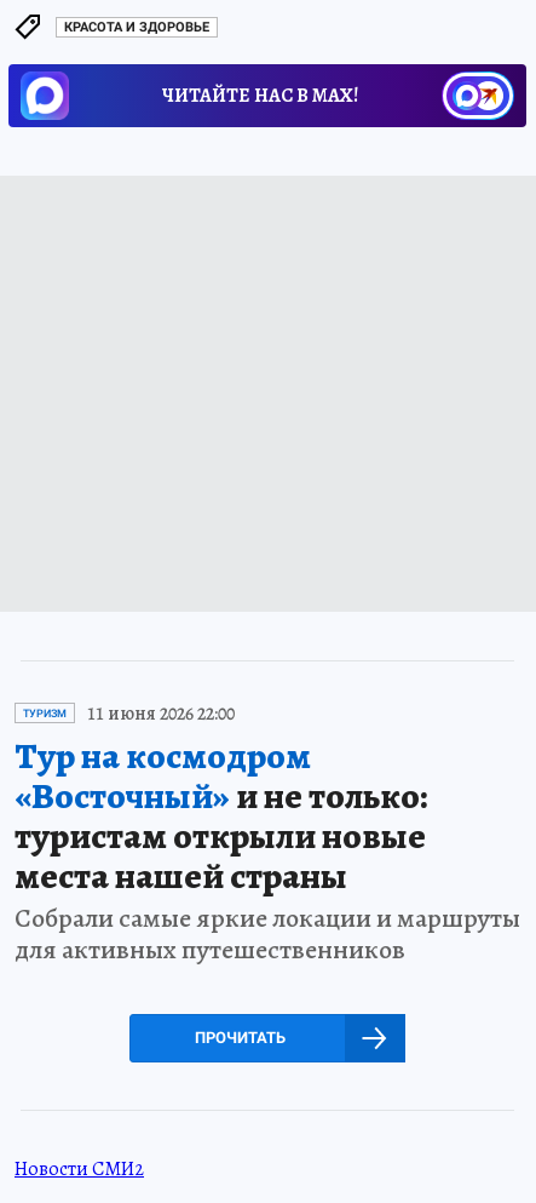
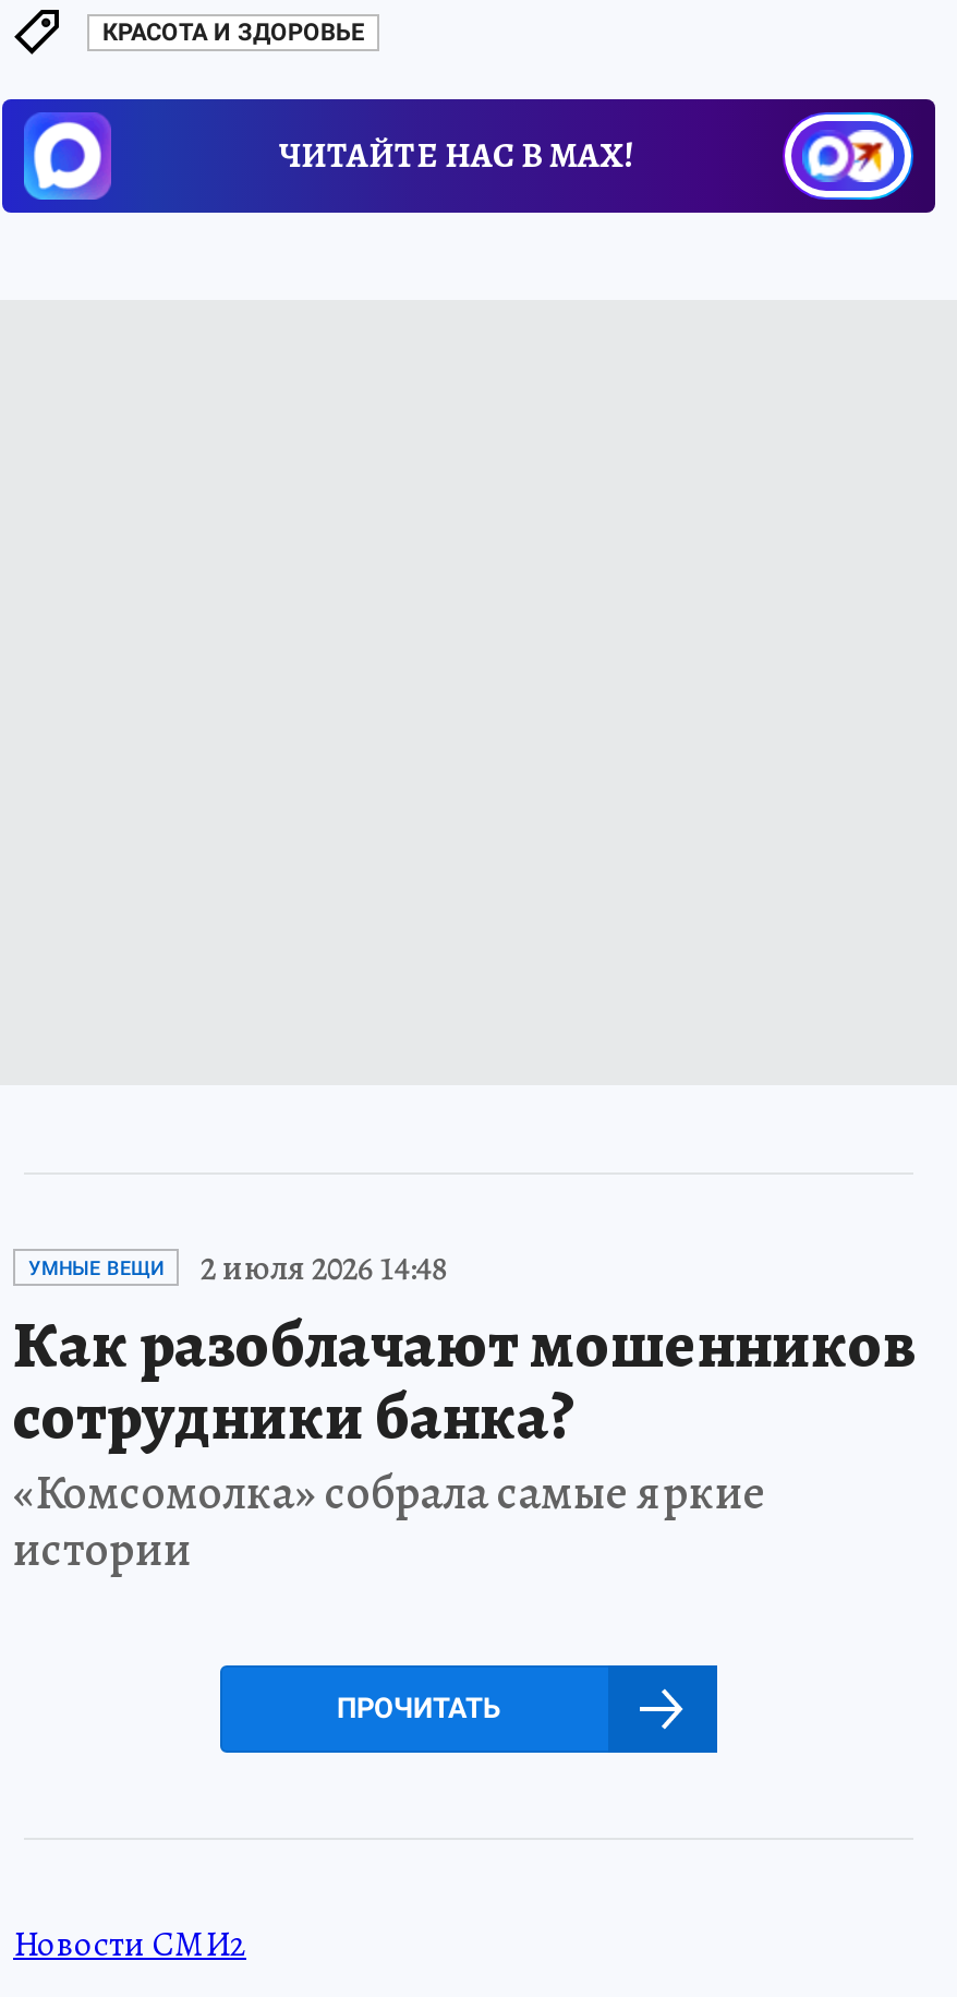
[15,700,520,968] ТУРИЗМ | 11 июня 2026 22:00 | Тур на космодром | «Восточный»и не только: | туристам открыли новые | места нашей страны | Собрали самые яркие локации и маршруты | для активных путешественников -> [13,1244,918,1582] УМНЫЕ ВЕЩИ | 2 июля 2026 14:48 | Как разоблачают мошенников | сотрудники банка? | «Комсомолка» собрала самые яркие | истории

